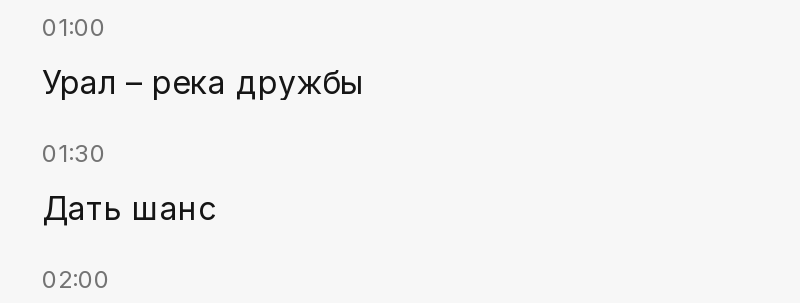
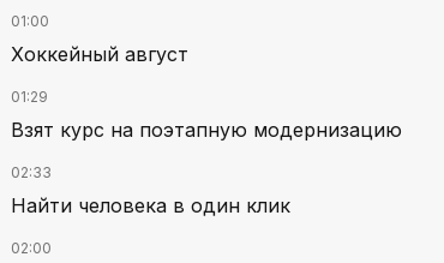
[42,62,364,228] Урал – река дружбы | 01:30 | Дать шанс -> [11,42,402,217] Хоккейный август | 01:29 | Взят курс на поэтапную модернизацию | 02:33 | Найти человека в один клик

